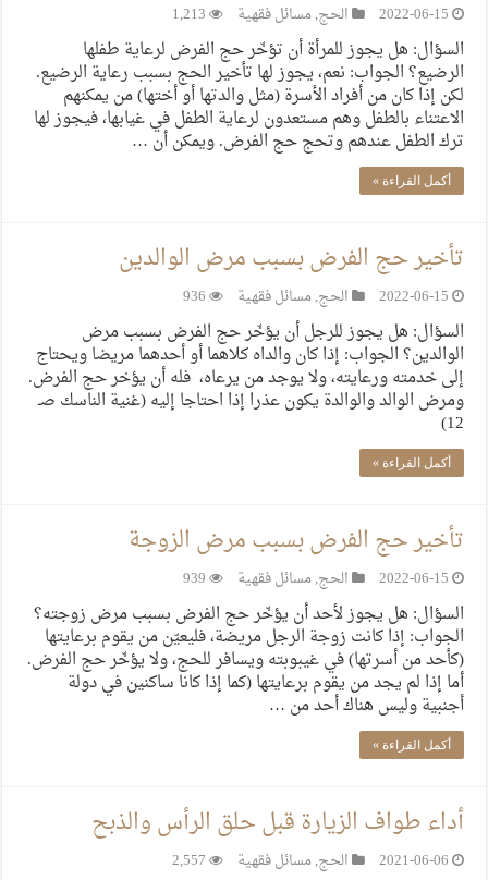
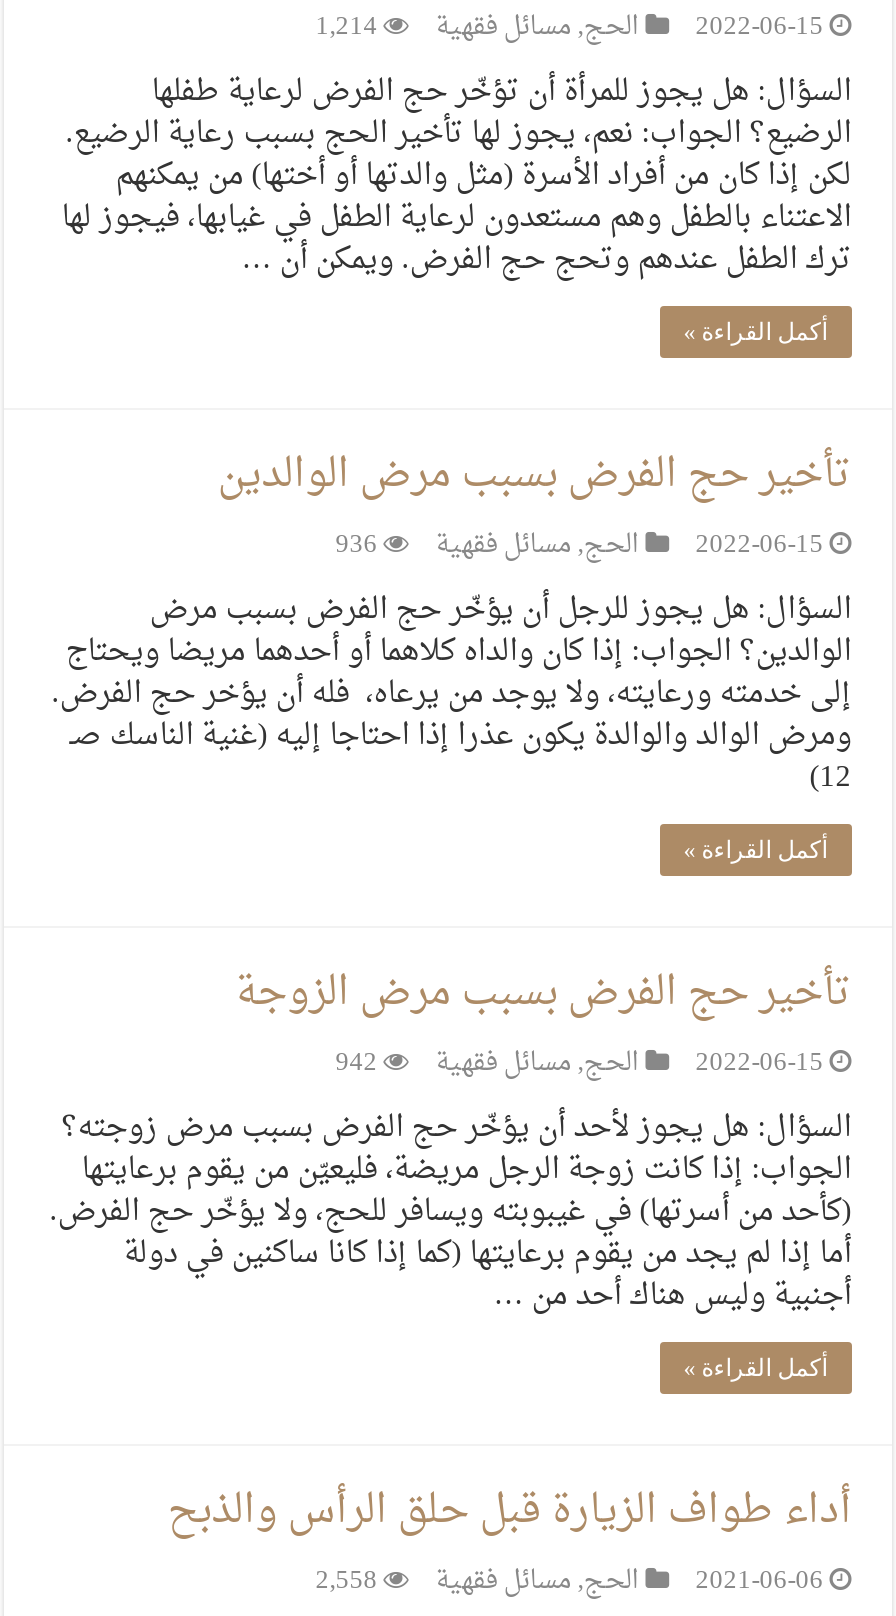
[172,3,206,29] 1,213 -> [316,5,378,53] 1,214
[183,567,206,593] 939 -> [336,1041,378,1089] 942
[172,849,206,875] 2,557 -> [316,1559,378,1607] 2,558

